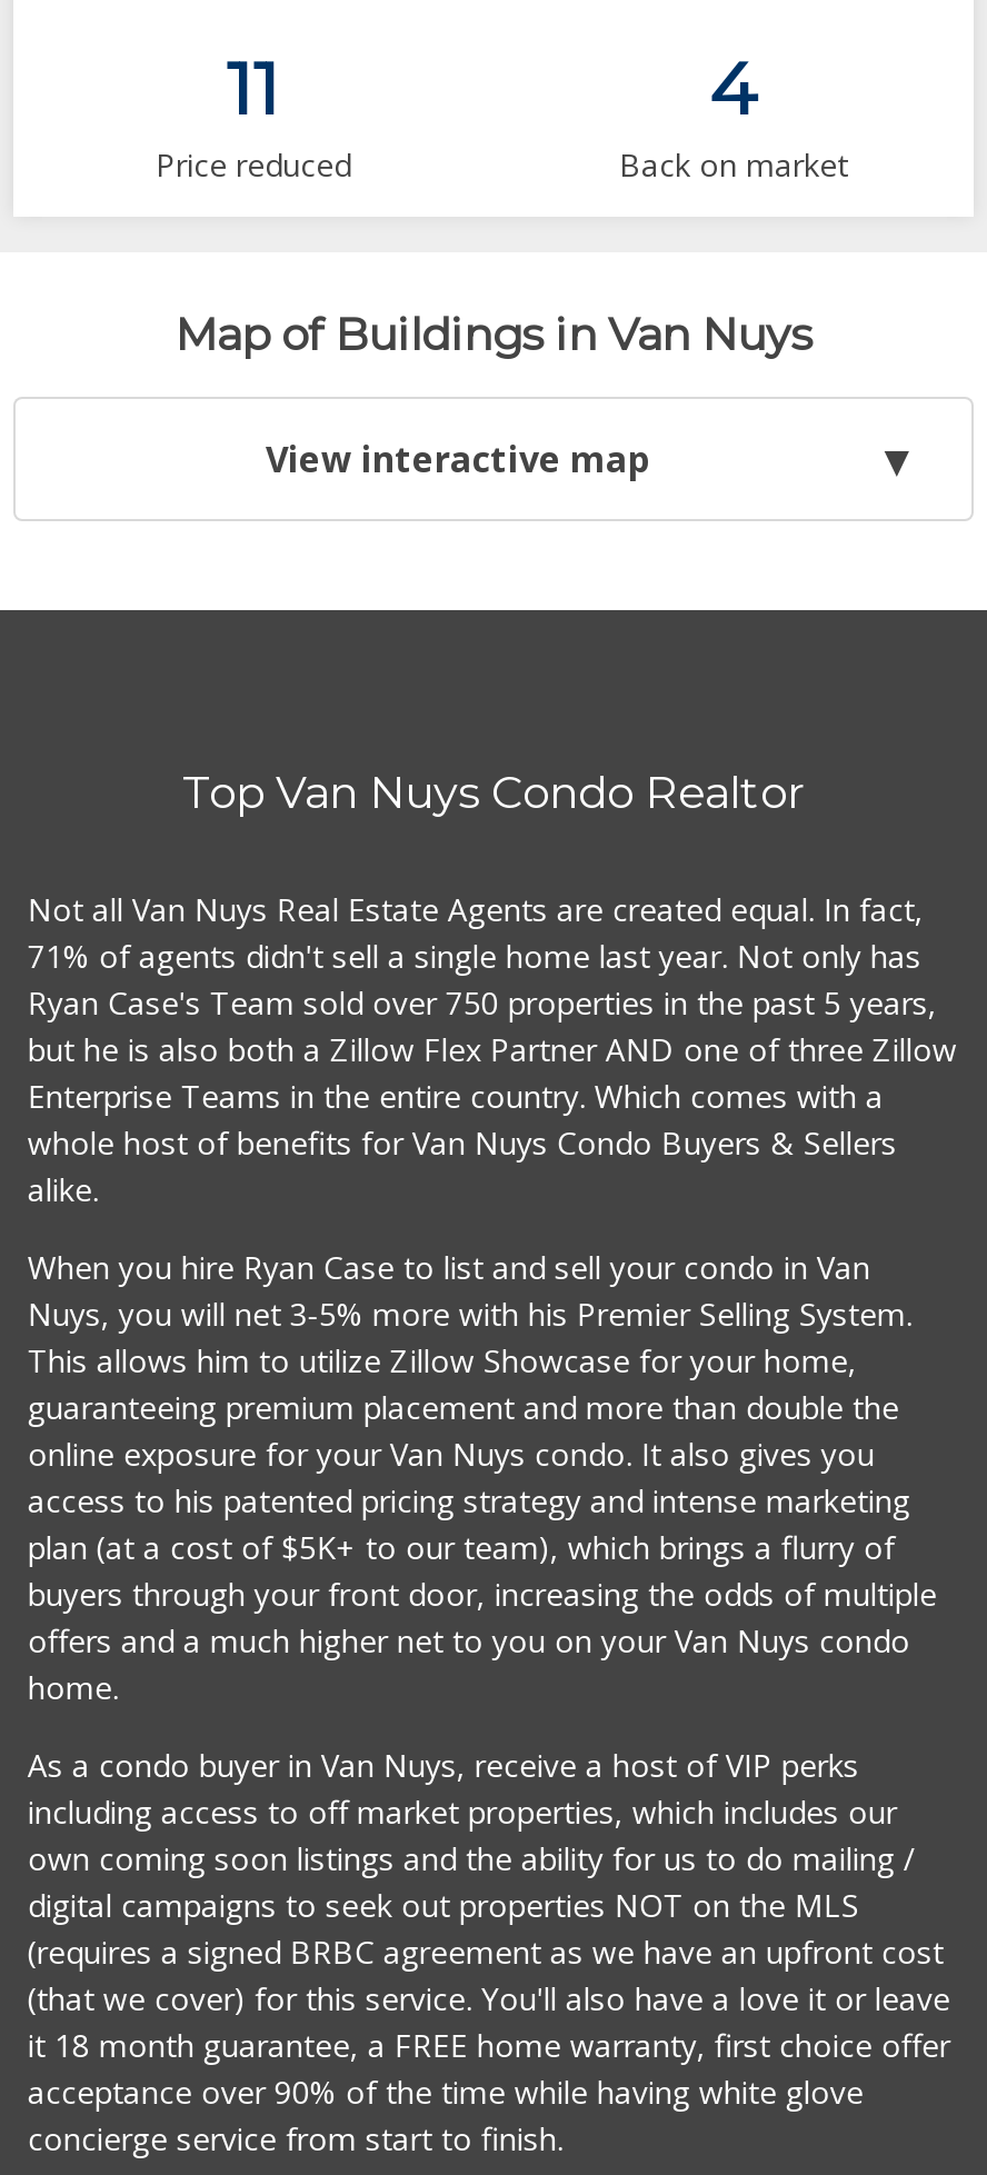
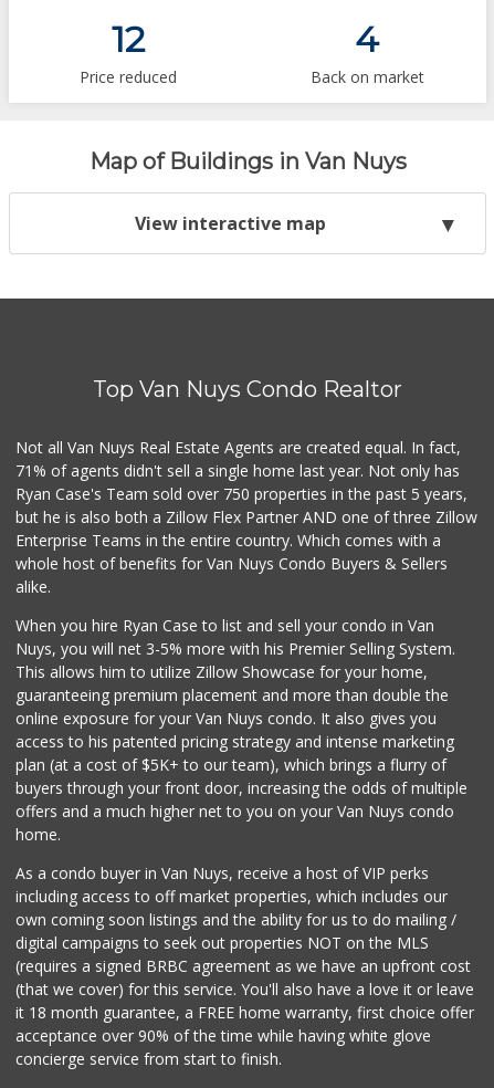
[227,46,280,132] 11 -> [112,18,145,61] 12

